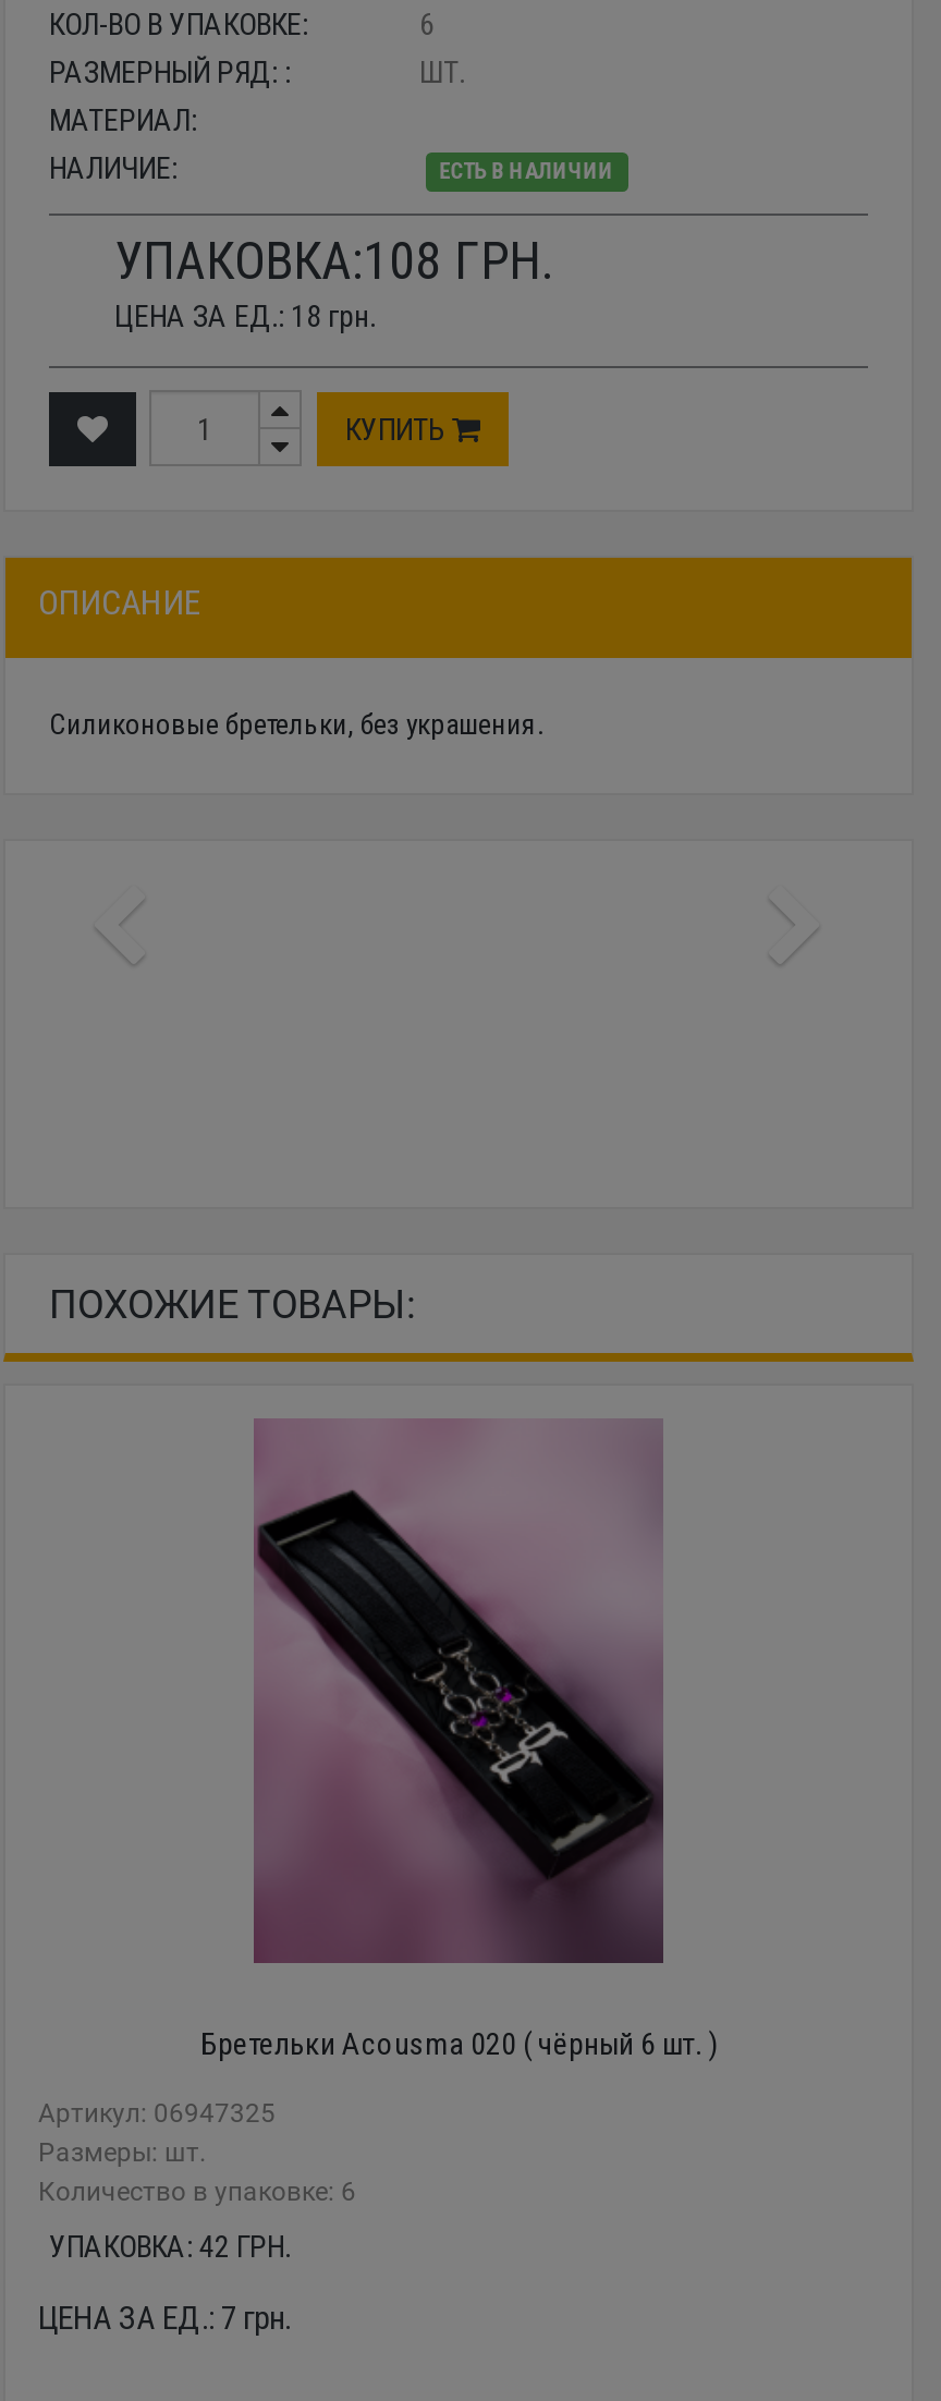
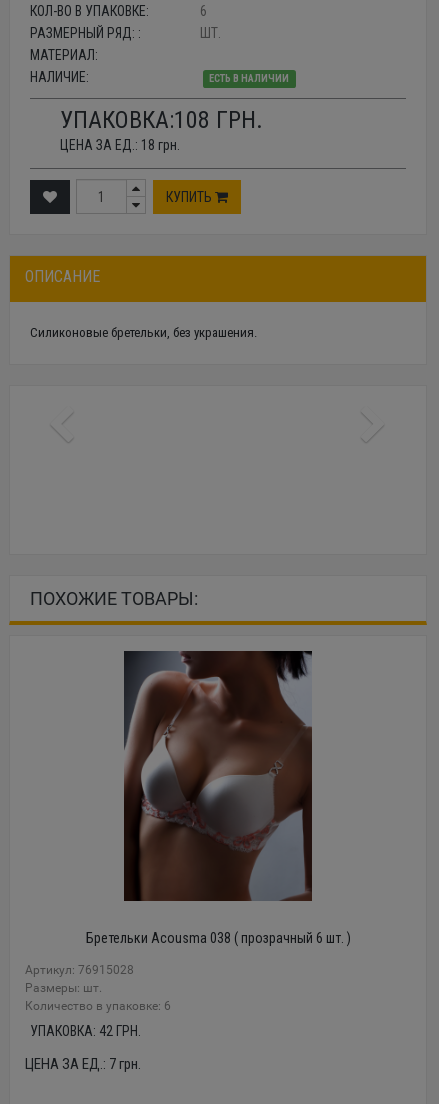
[200,1418,717,2062] [image] | Бретельки Acousma 020 ( чёрный 6 шт. ) -> [85,650,350,946] [image] | Бретельки Acousma 038 ( прозрачный 6 шт. )
[38,2099,276,2129] Артикул: 06947325 -> [25,963,134,977] Артикул: 76915028

